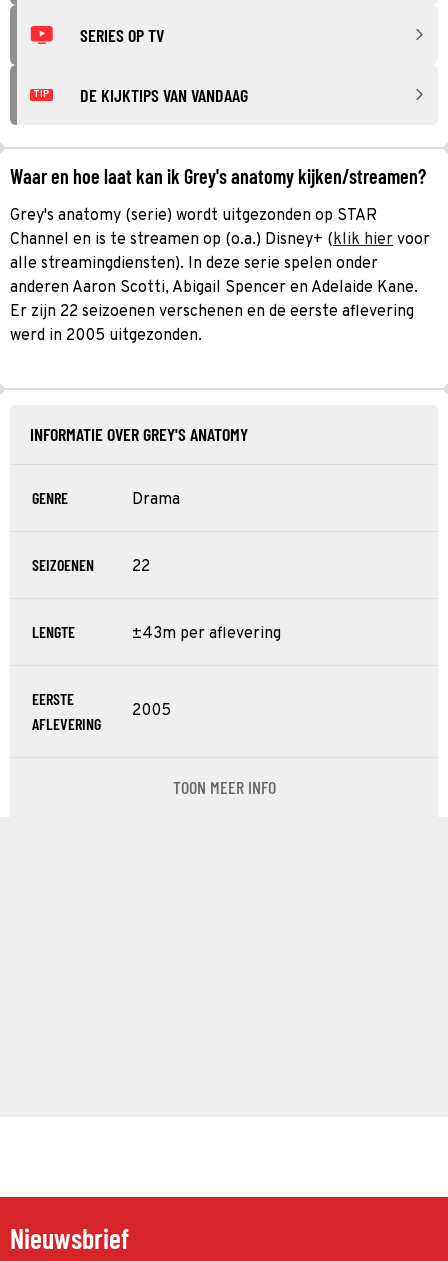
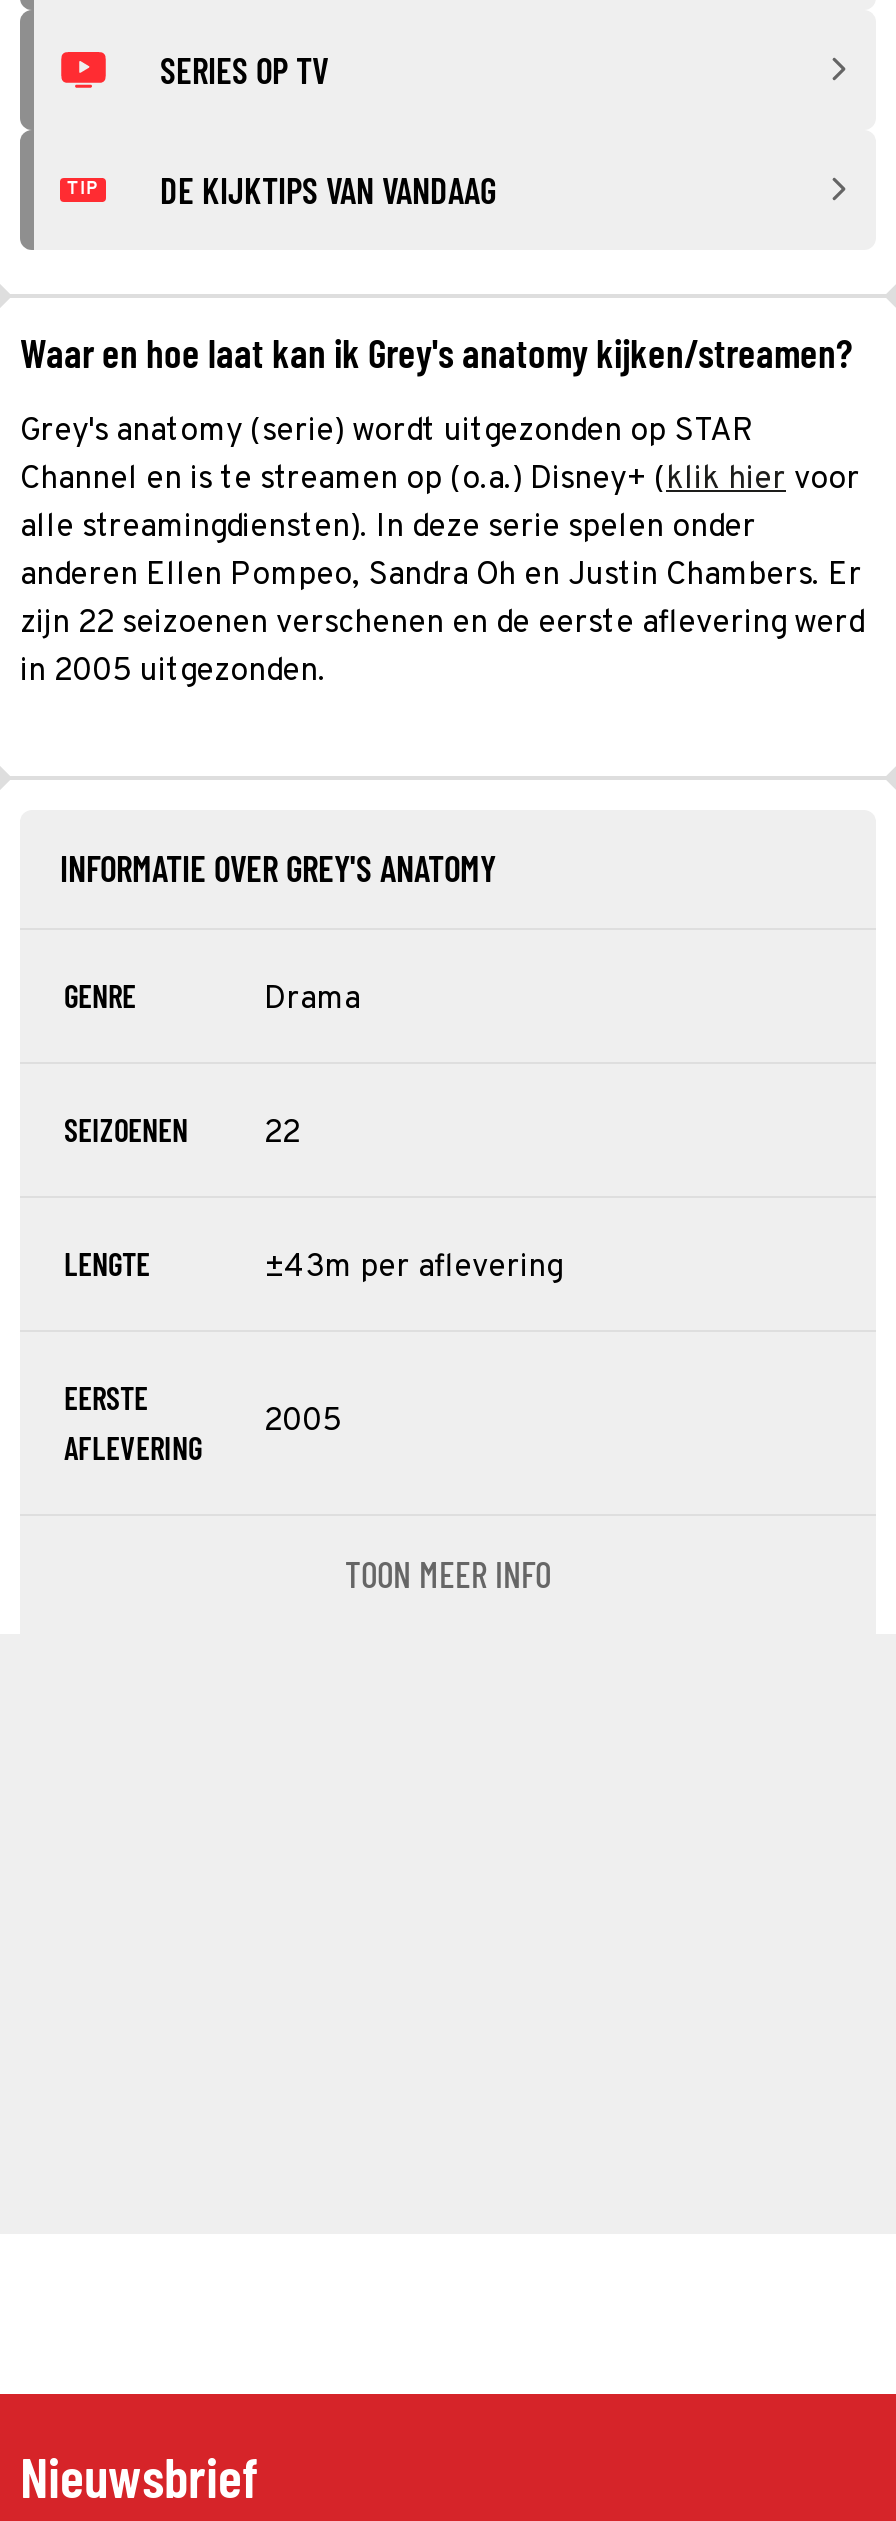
[10,277,418,345] anderen Aaron Scotti, Abigail Spencer en Adelaide Kane. | Er zijn 22 seizoenen verschenen en de eerste aflevering | werd in 2005 uitgezonden. -> [20,555,864,691] anderen Ellen Pompeo, Sandra Oh en Justin Chambers. Er | zijn 22 seizoenen verschenen en de eerste aflevering werd | in 2005 uitgezonden.

